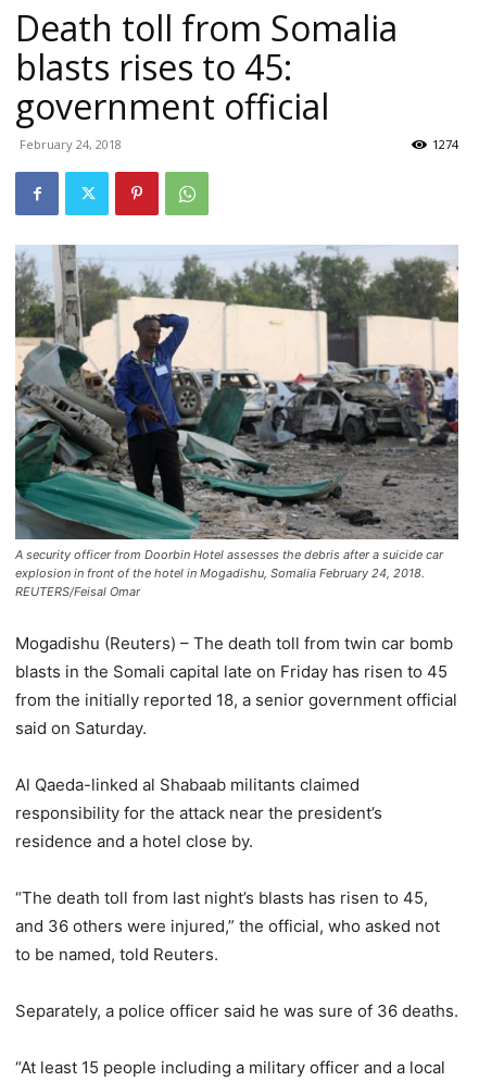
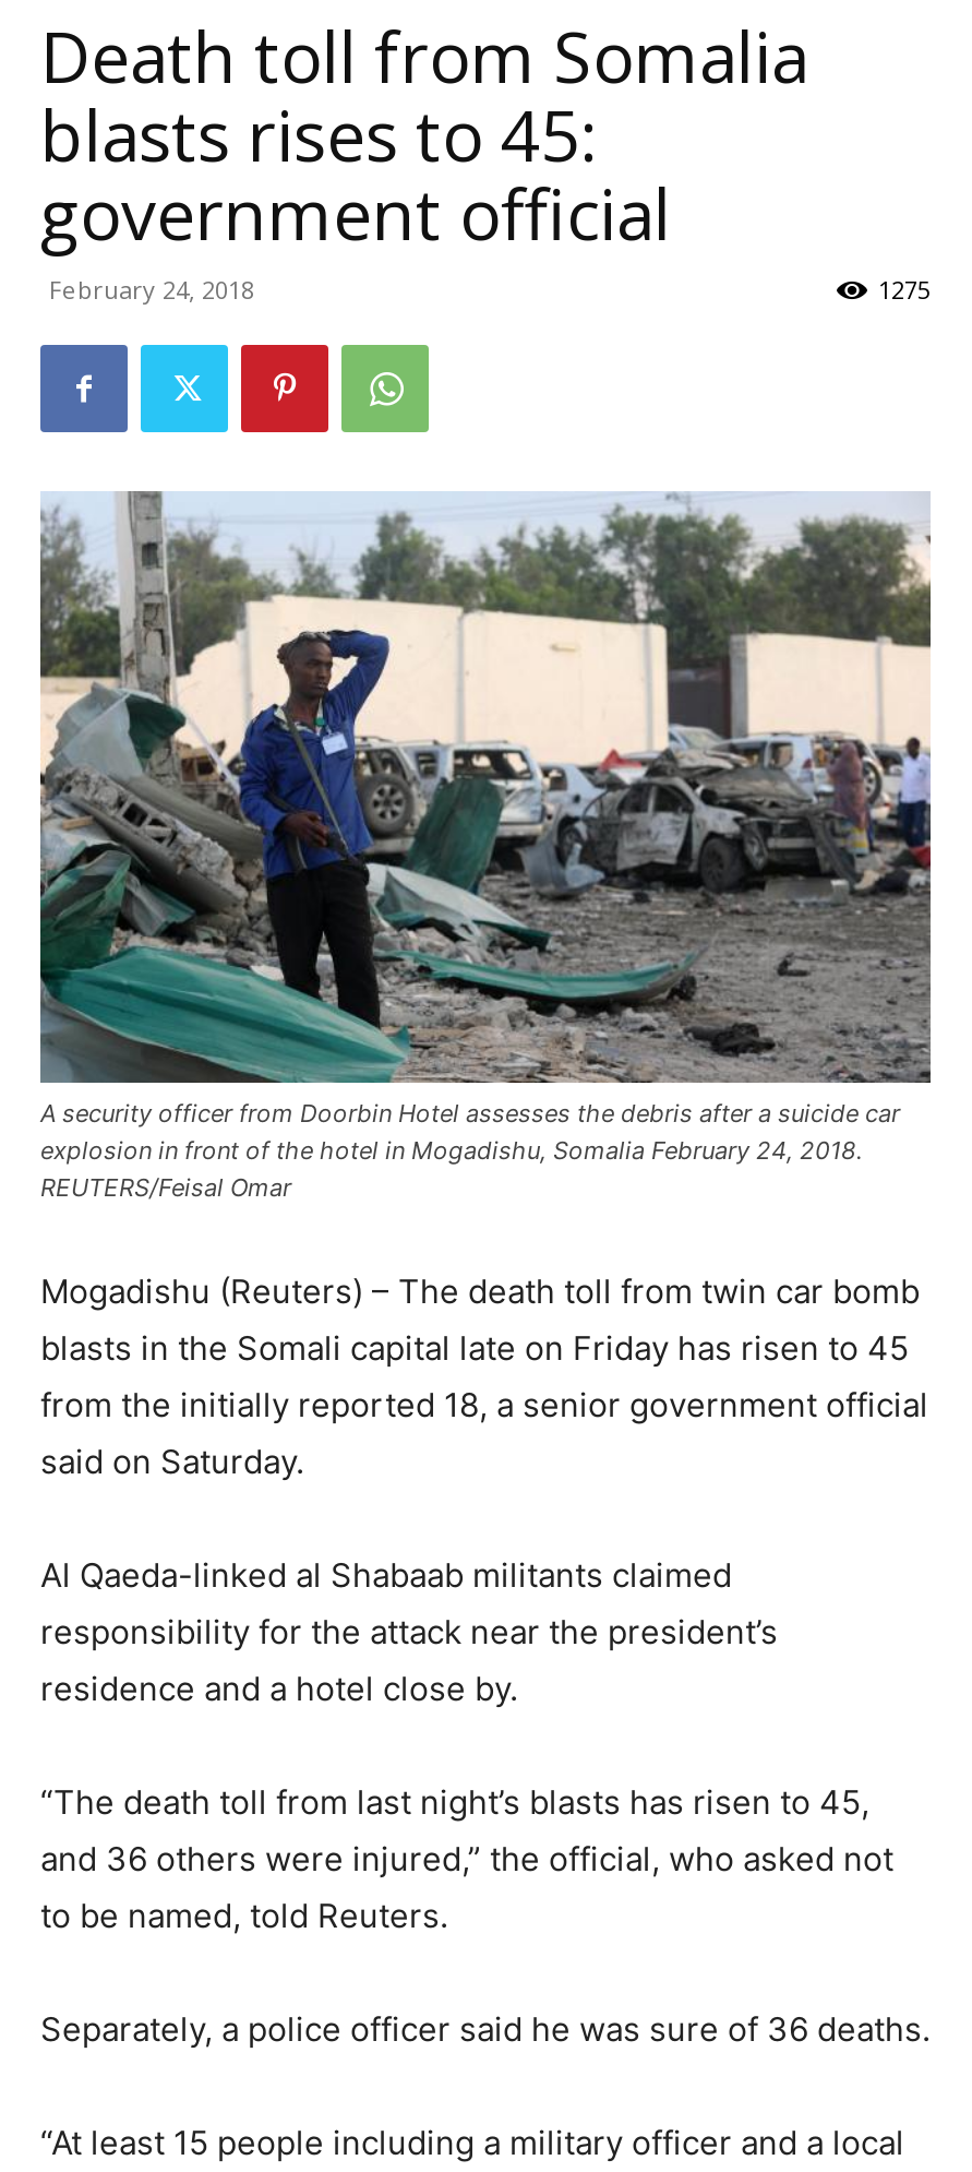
[432,136,458,152] 1274 -> [878,273,931,306] 1275

